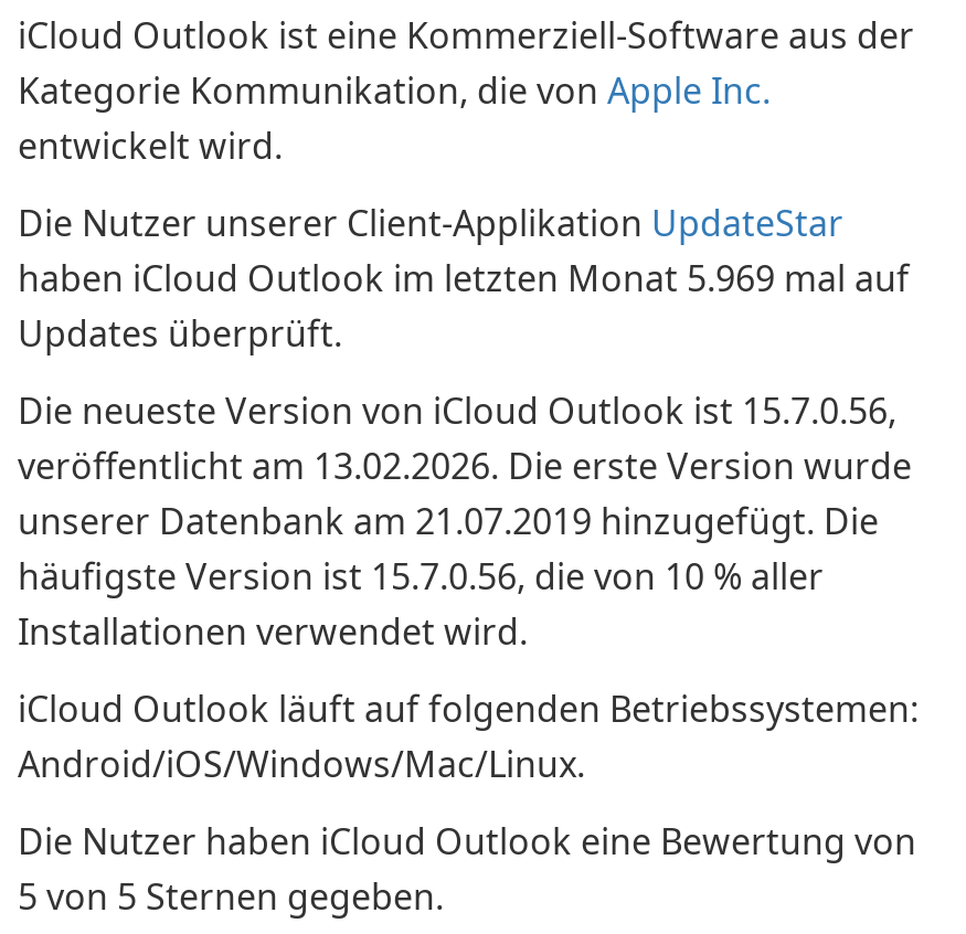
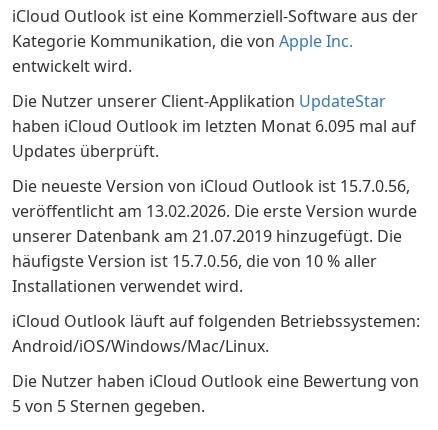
[18,254,910,303] haben iCloud Outlook im letzten Monat 5.969 mal auf -> [12,115,416,137] haben iCloud Outlook im letzten Monat 6.095 mal auf

